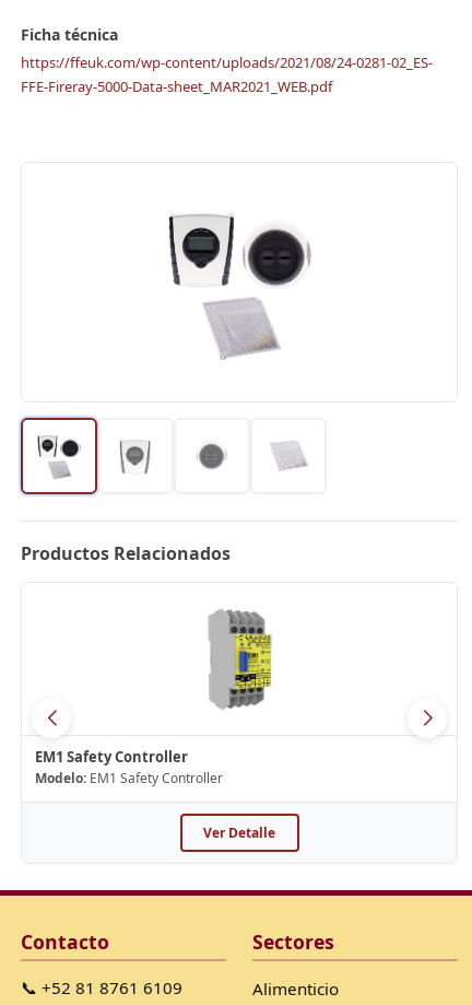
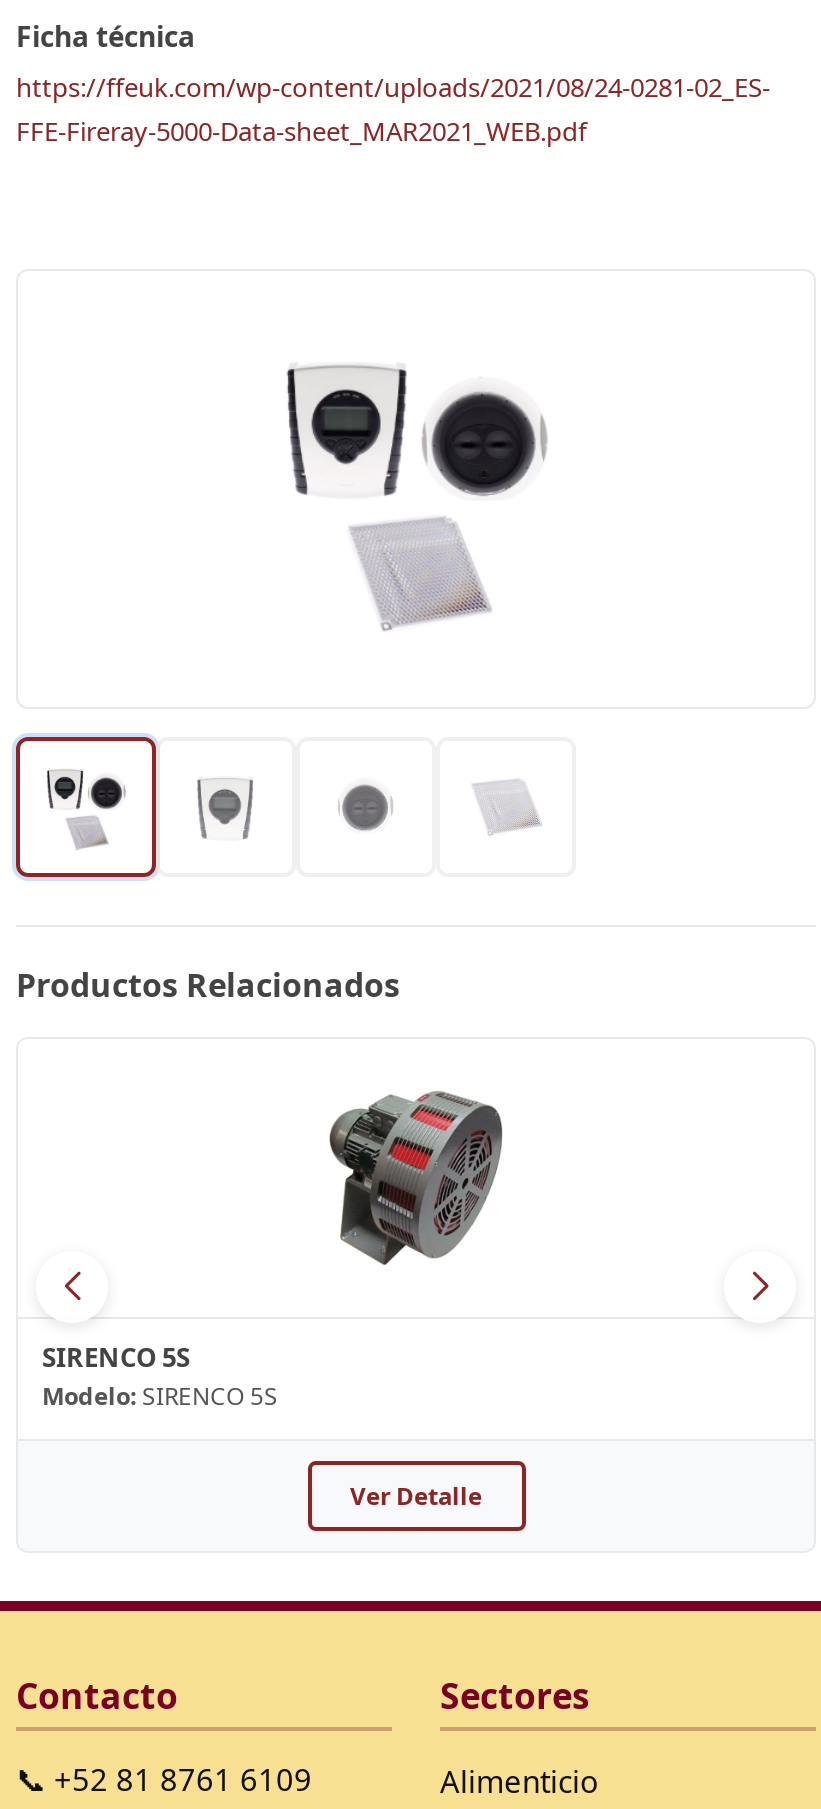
[192,609,286,710] [image] -> [328,1089,504,1269] [image]
[35,747,223,787] EM1 Safety Controller | Modelo: EM1 Safety Controller -> [42,1339,278,1413] SIRENCO 5S | Modelo: SIRENCO 5S

